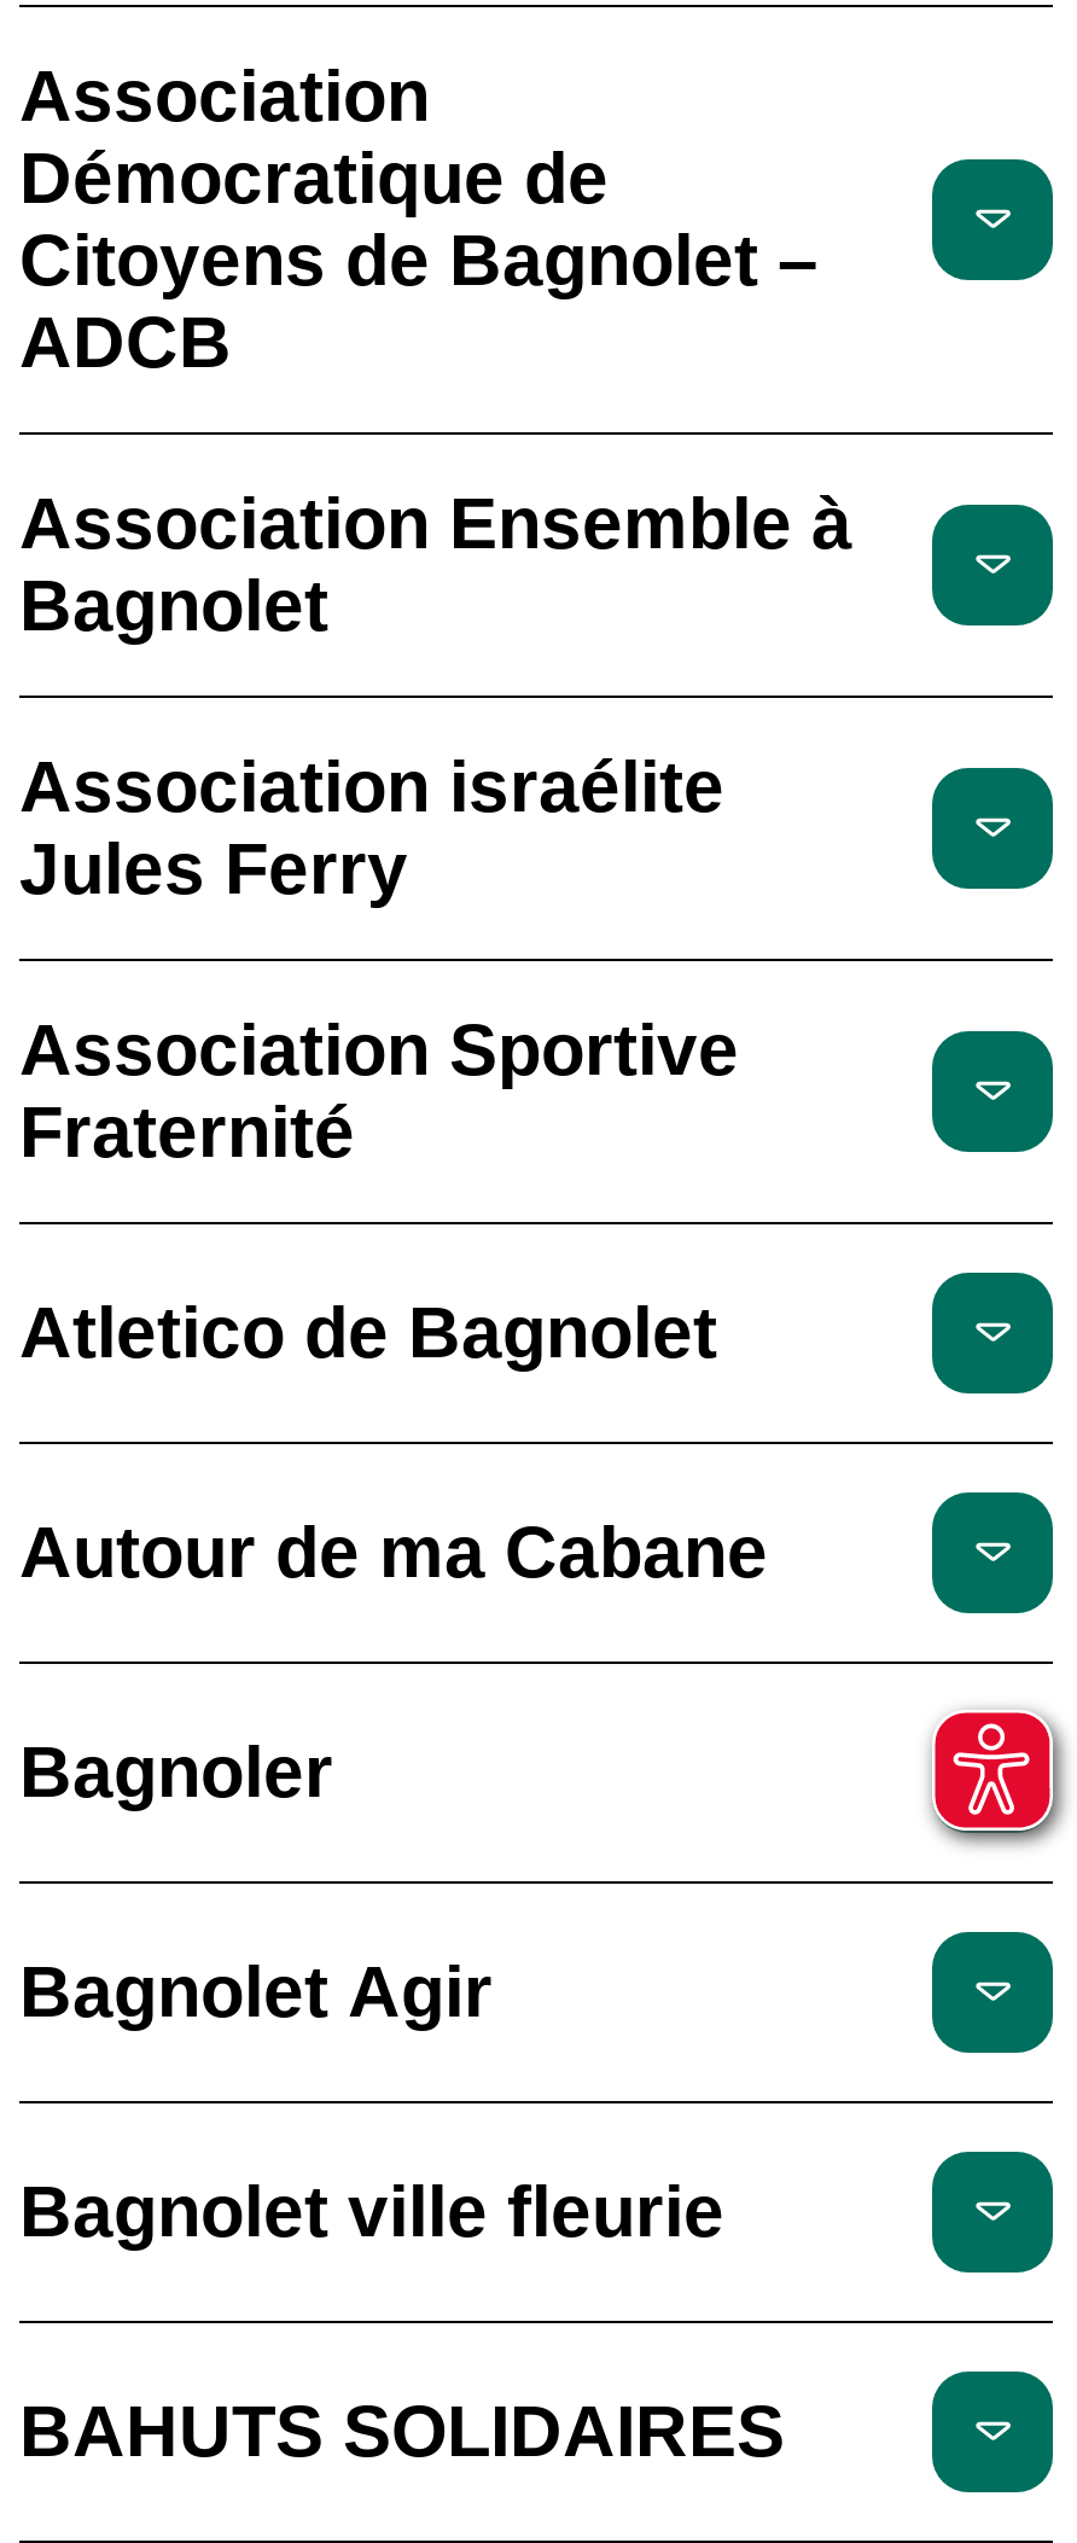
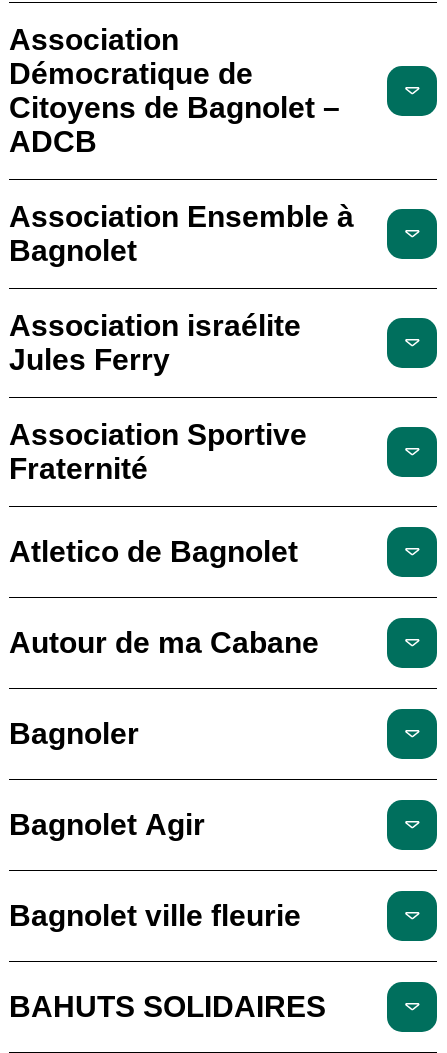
[932,1710,1067,1847] [image] -> [386,708,442,764] [image]

